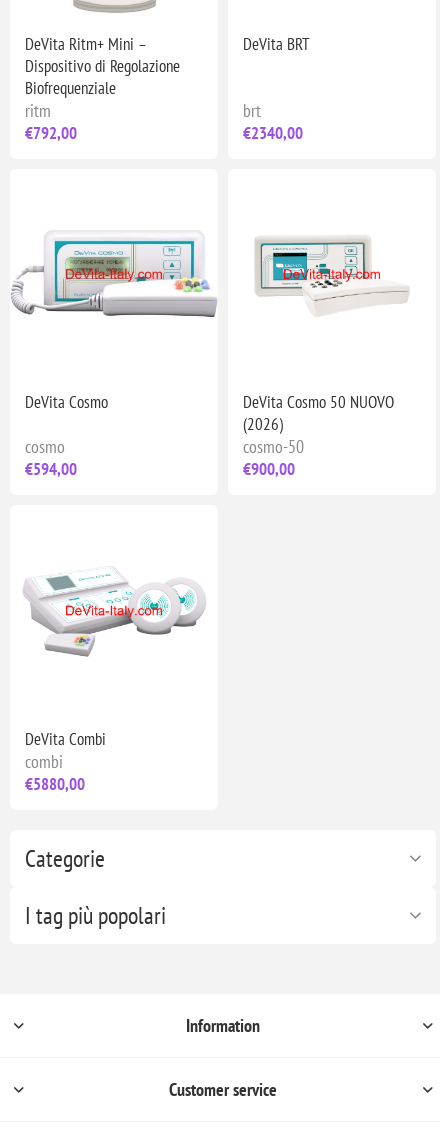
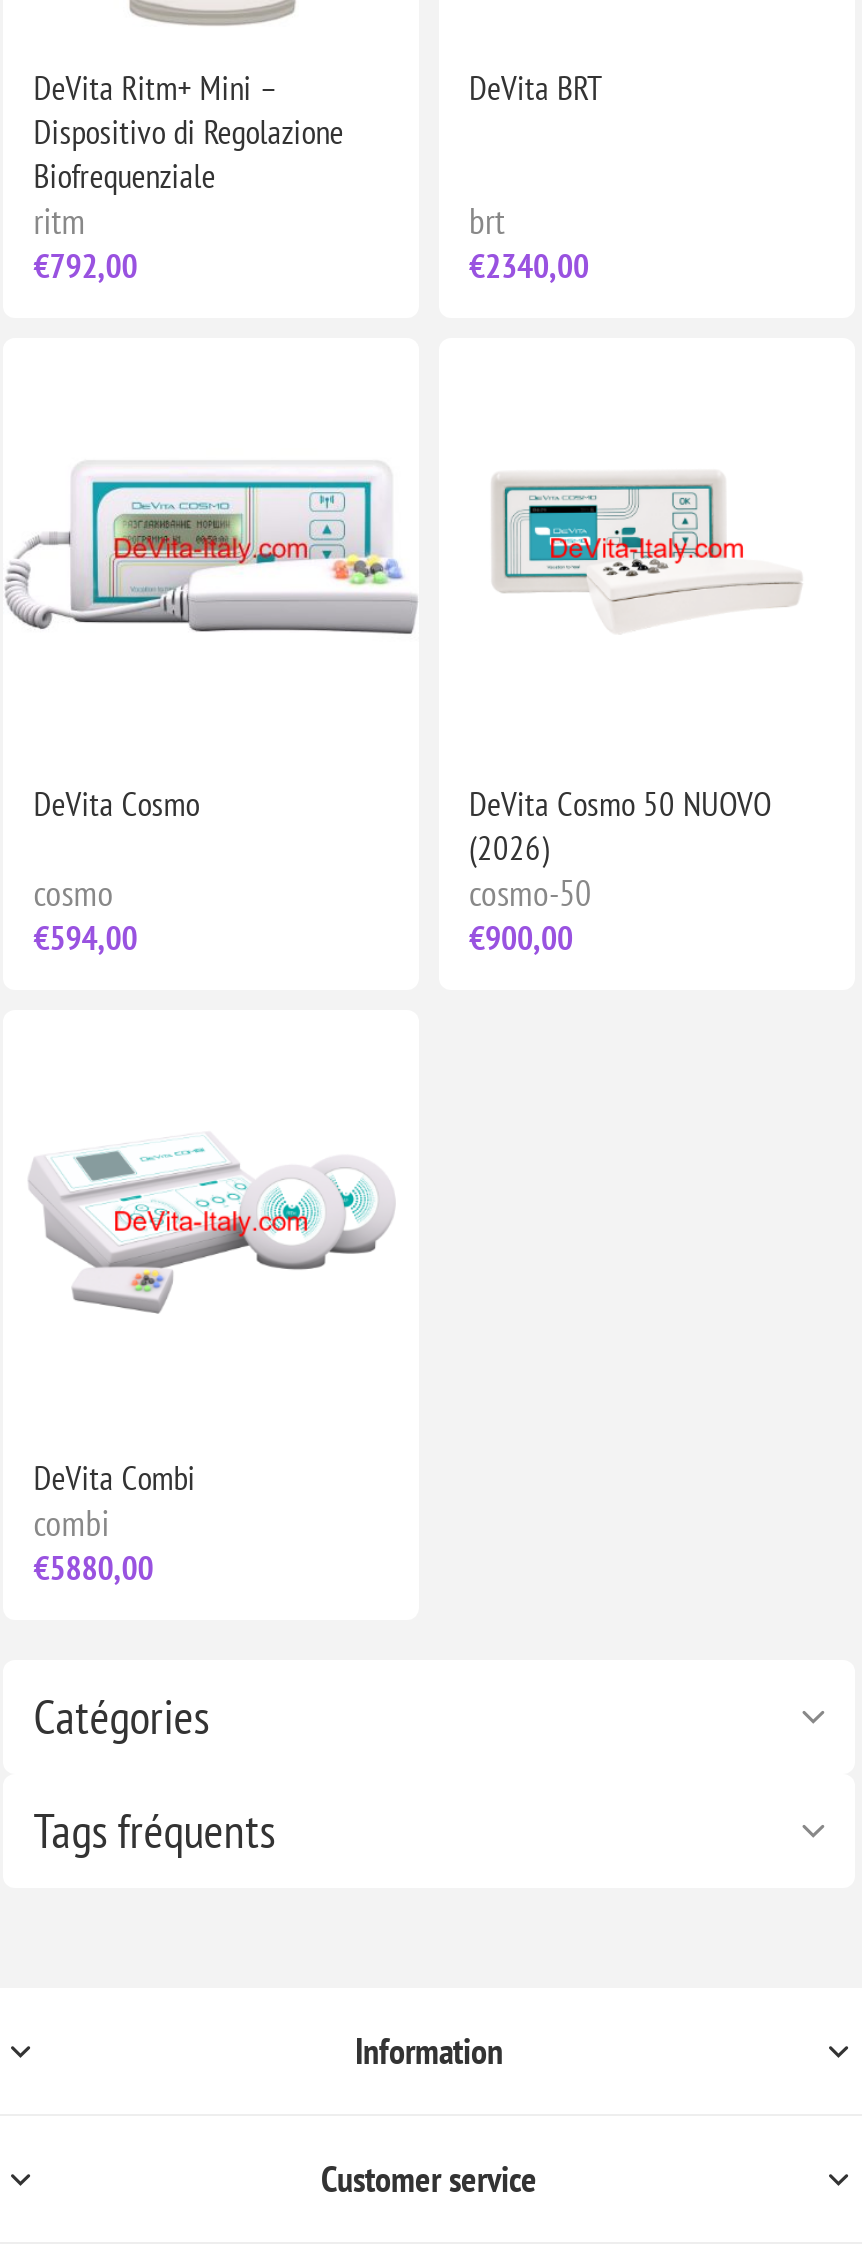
[25,843,105,874] Categorie -> [33,1686,209,1748] Catégories
[25,900,166,931] I tag più popolari -> [33,1800,275,1862] Tags fréquents

